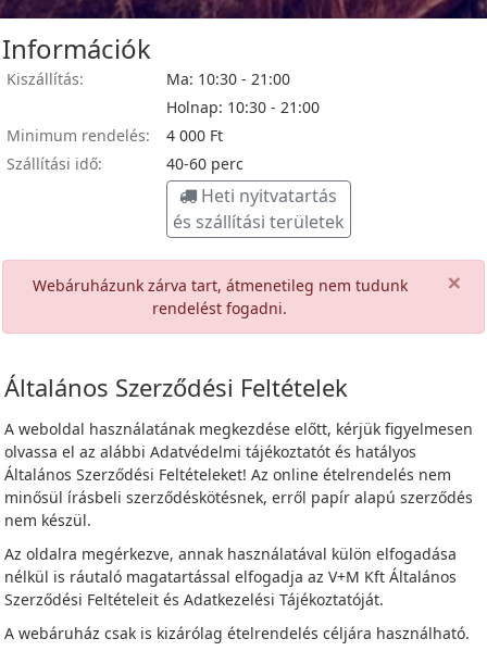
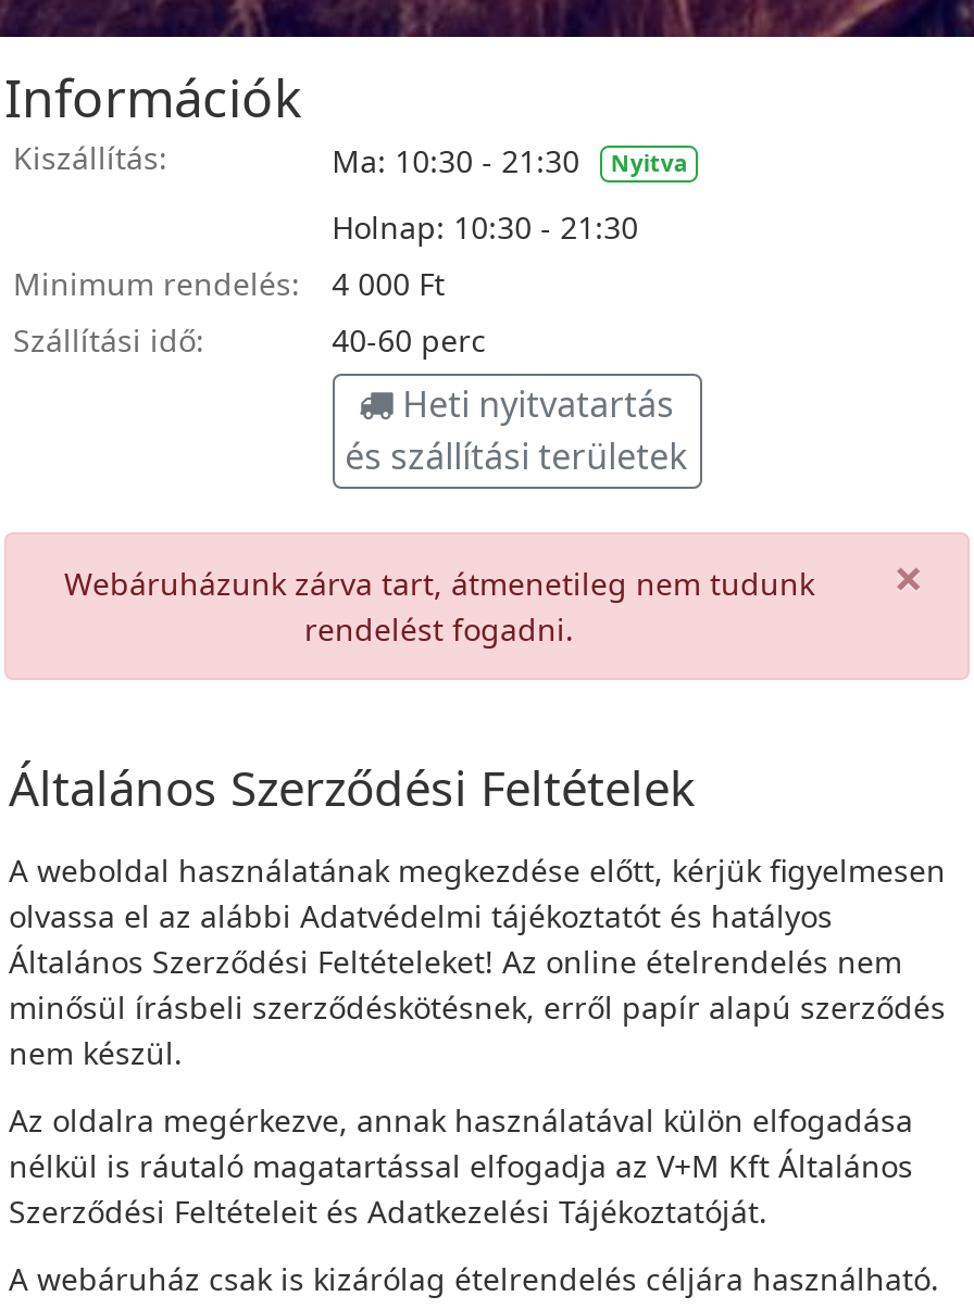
[166,68,319,117] Ma: 10:30 - 21:00 | Holnap: 10:30 - 21:00 -> [332,140,687,247] Ma: 10:30 - 21:30 | Nyitva | Holnap: 10:30 - 21:30

